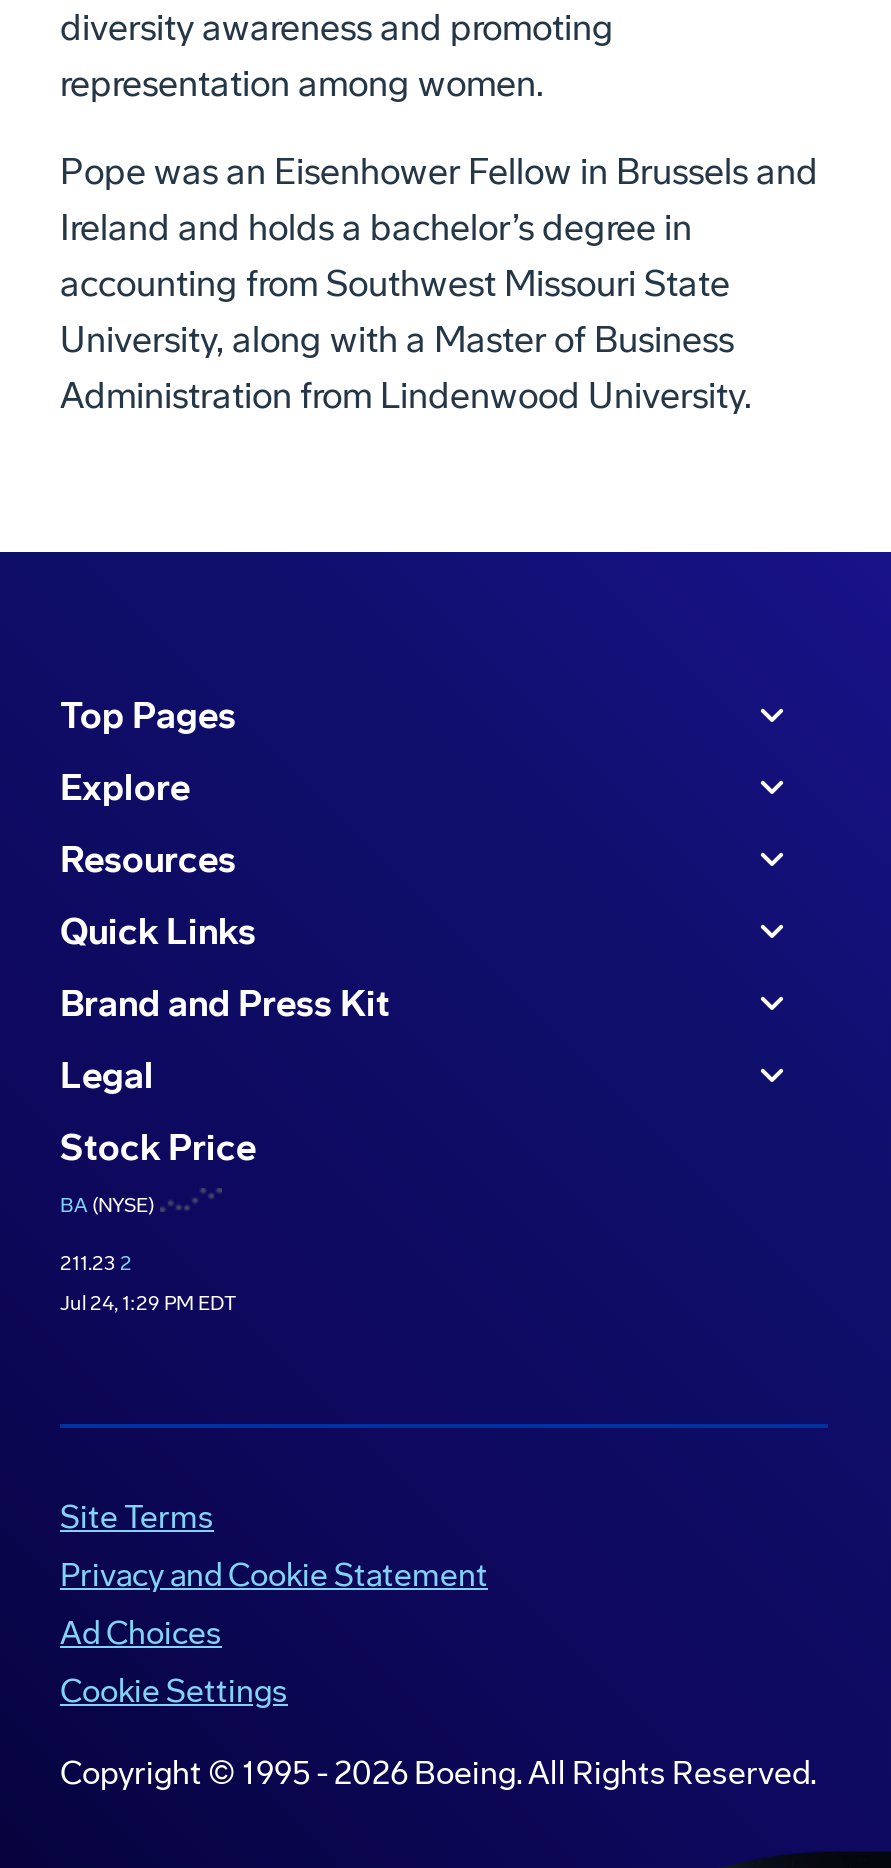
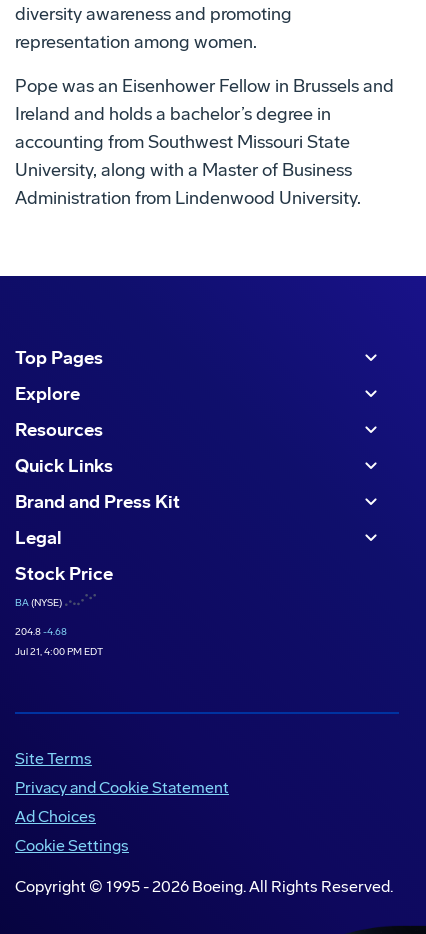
[60,1252,132,1276] 211.23 2 -> [15,626,67,638] 204.8 -4.68
[60,1292,236,1316] Jul 24, 1:29 PM EDT -> [15,646,103,658] Jul 21, 4:00 PM EDT

